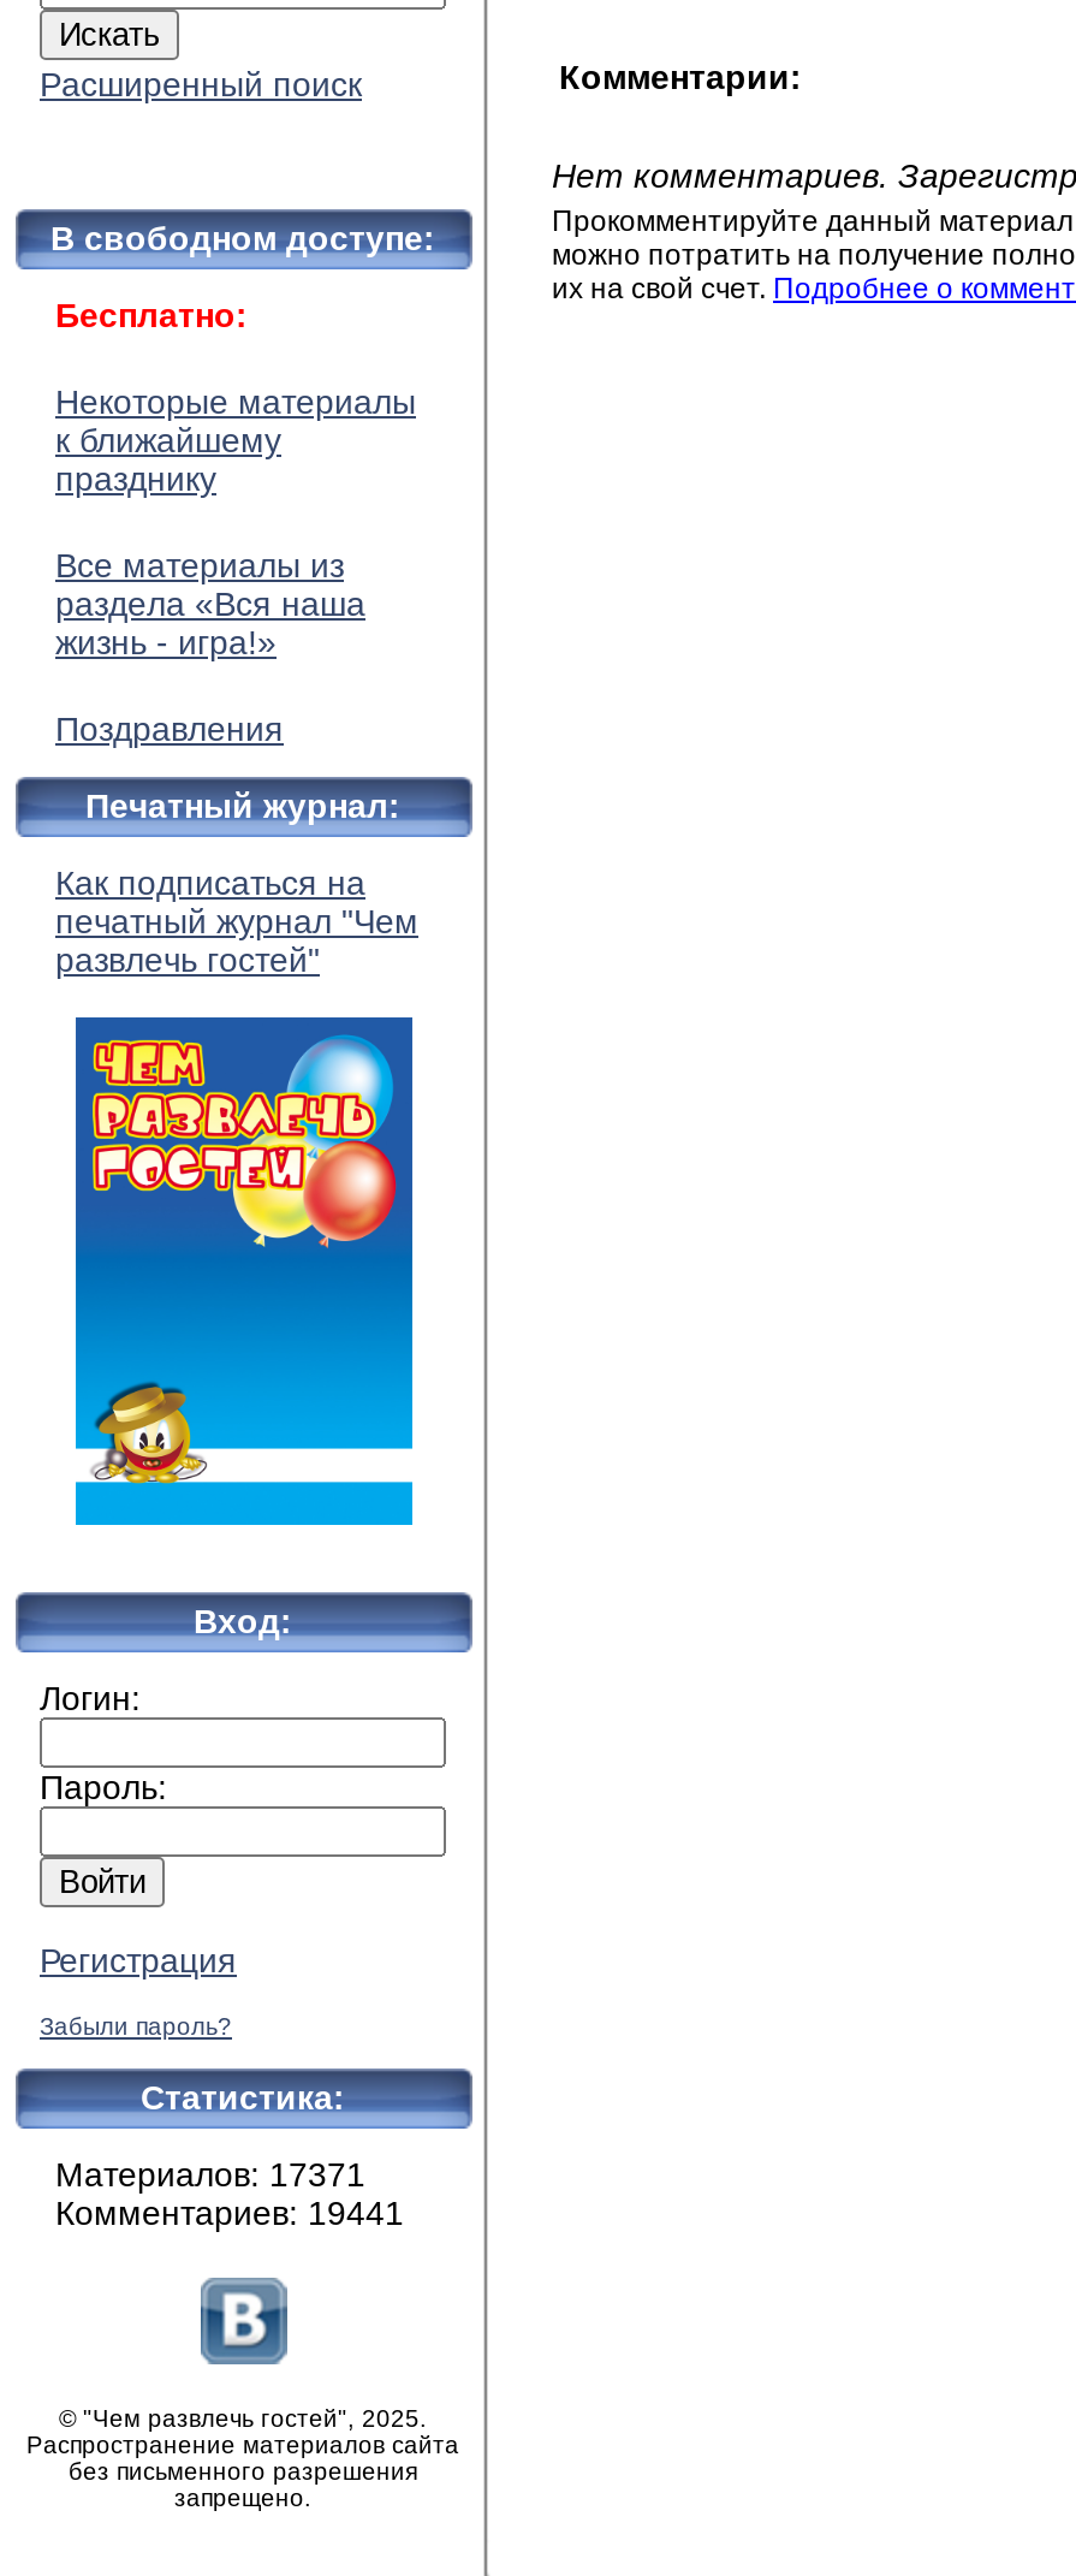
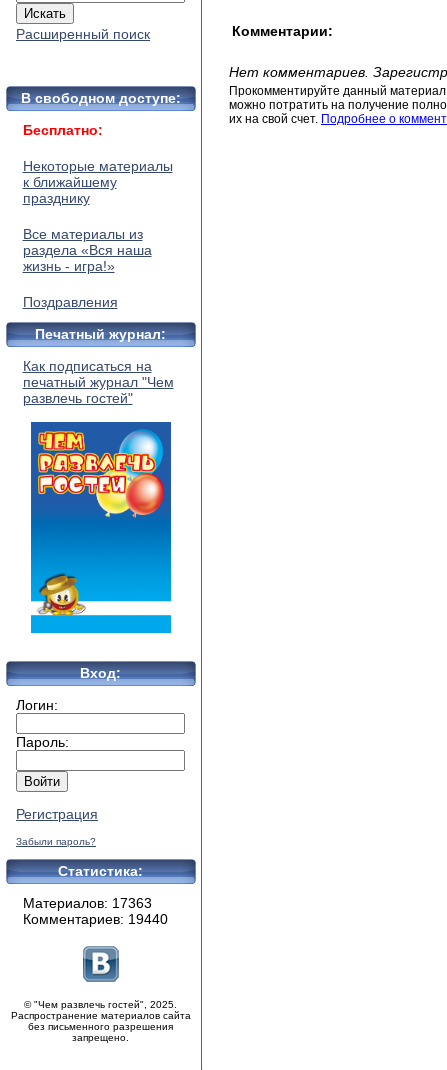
[55,2155,365,2194] Материалов: 17371 -> [22,895,151,911] Материалов: 17363
[55,2194,404,2232] Комментариев: 19441 -> [22,911,167,927] Комментариев: 19440

